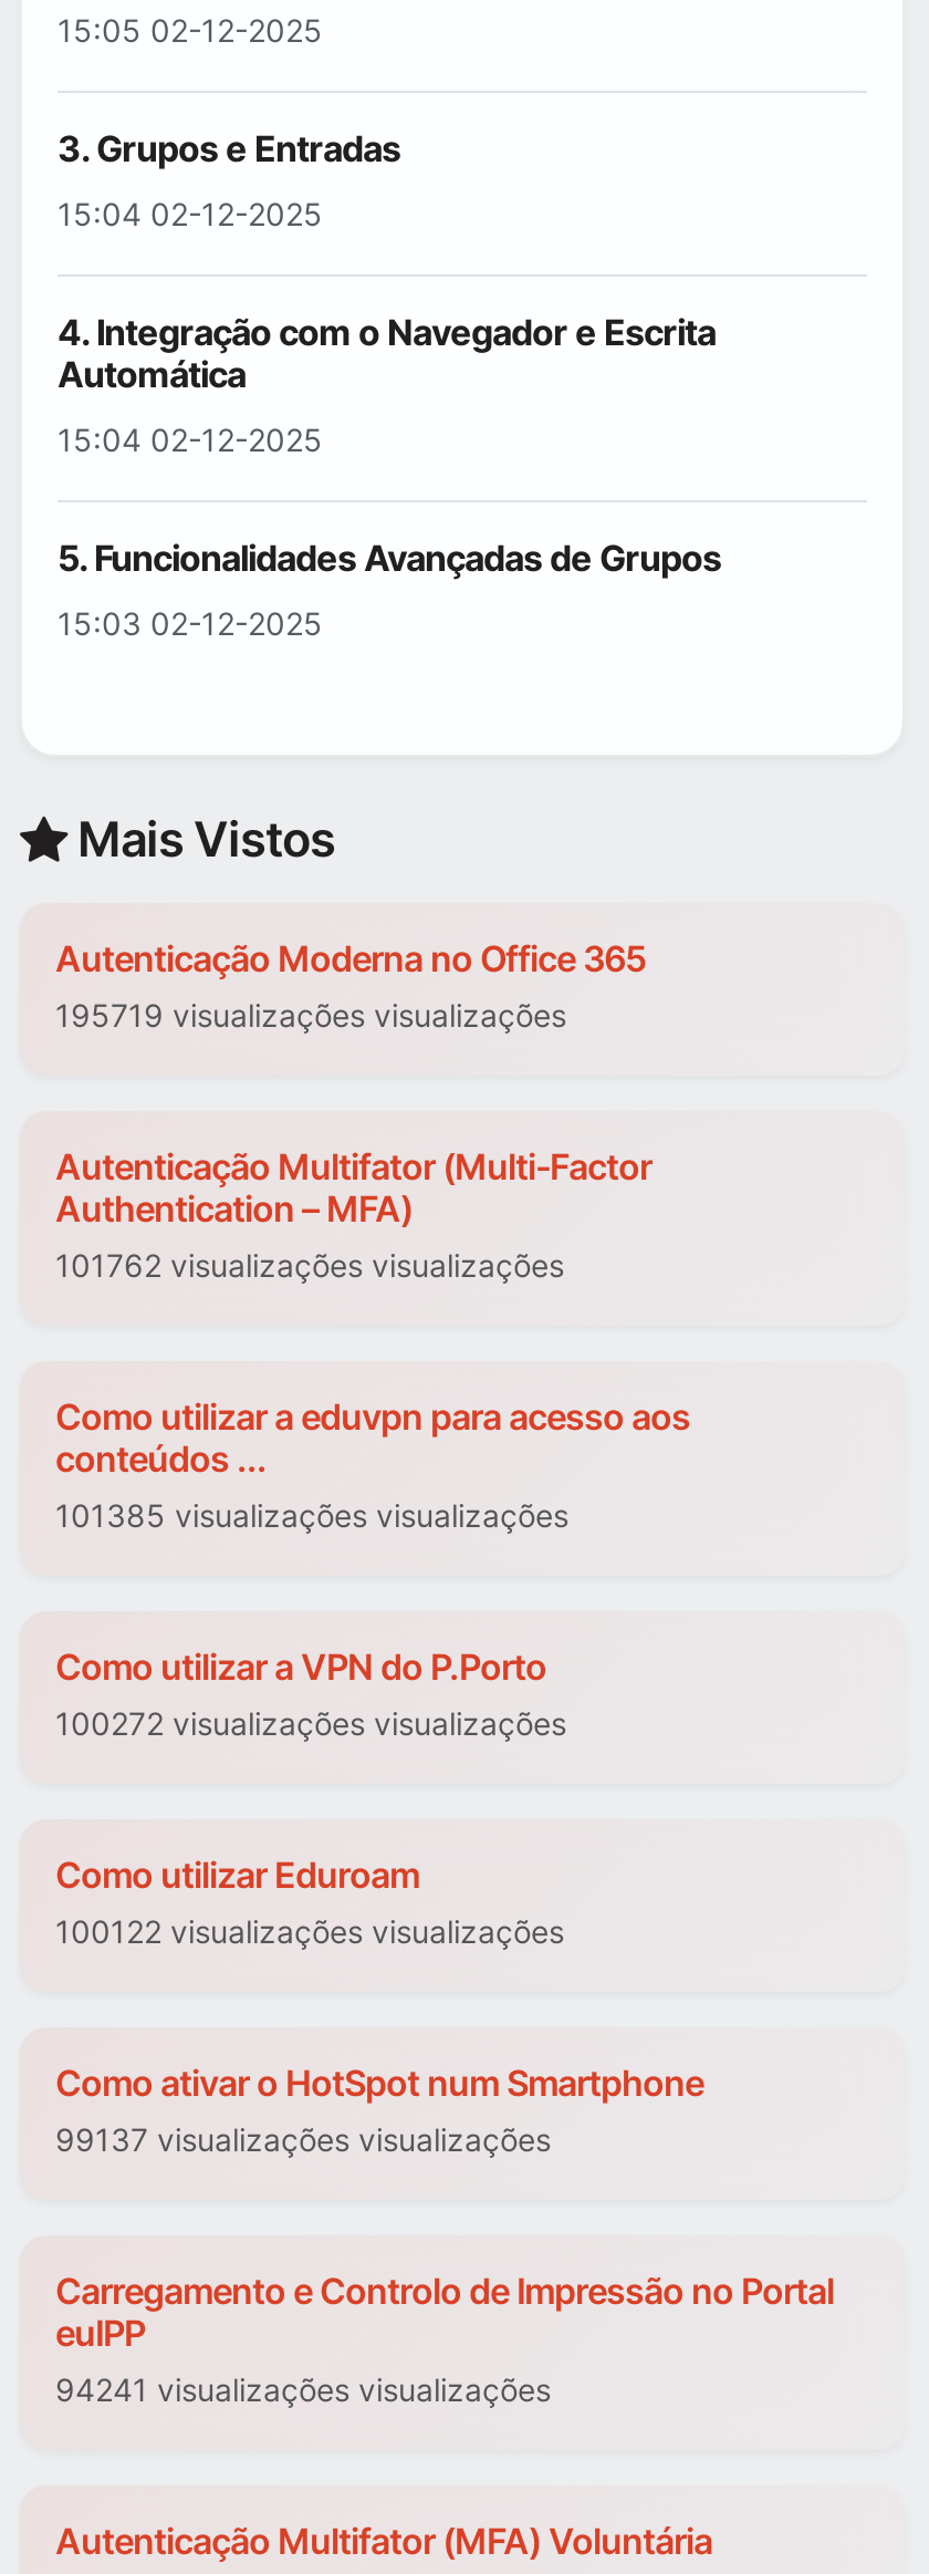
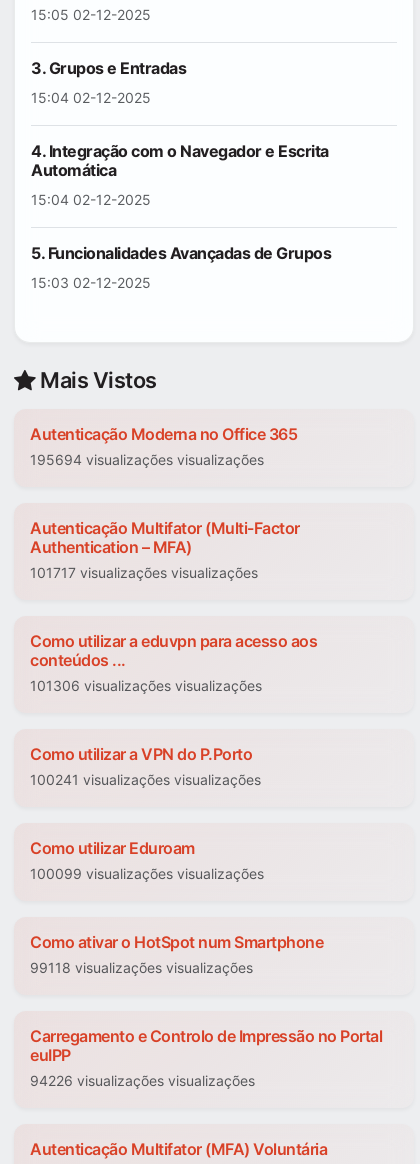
[55,997,566,1035] 195719 visualizações visualizações -> [30,451,264,468] 195694 visualizações visualizações
[55,1247,564,1285] 101762 visualizações visualizações -> [30,564,258,581] 101717 visualizações visualizações
[55,1497,568,1535] 101385 visualizações visualizações -> [30,677,262,694] 101306 visualizações visualizações
[55,1705,566,1743] 100272 visualizações visualizações -> [30,771,261,788] 100241 visualizações visualizações
[55,1913,564,1951] 100122 visualizações visualizações -> [30,865,264,882] 100099 visualizações visualizações
[55,2121,551,2159] 99137 visualizações visualizações -> [30,959,253,976] 99118 visualizações visualizações
[55,2371,551,2409] 94241 visualizações visualizações -> [30,1072,255,1089] 94226 visualizações visualizações

